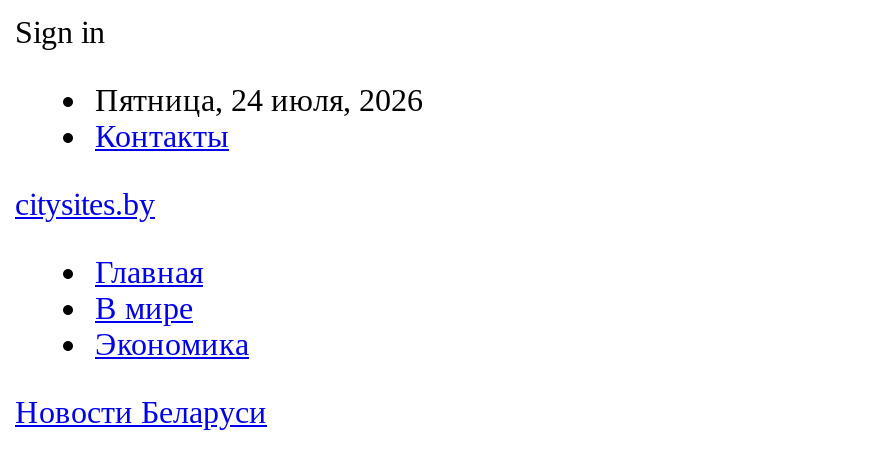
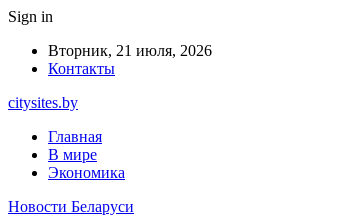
[95,83,423,117] Пятница, 24 июля, 2026 -> [48,42,212,59] Вторник, 21 июля, 2026

